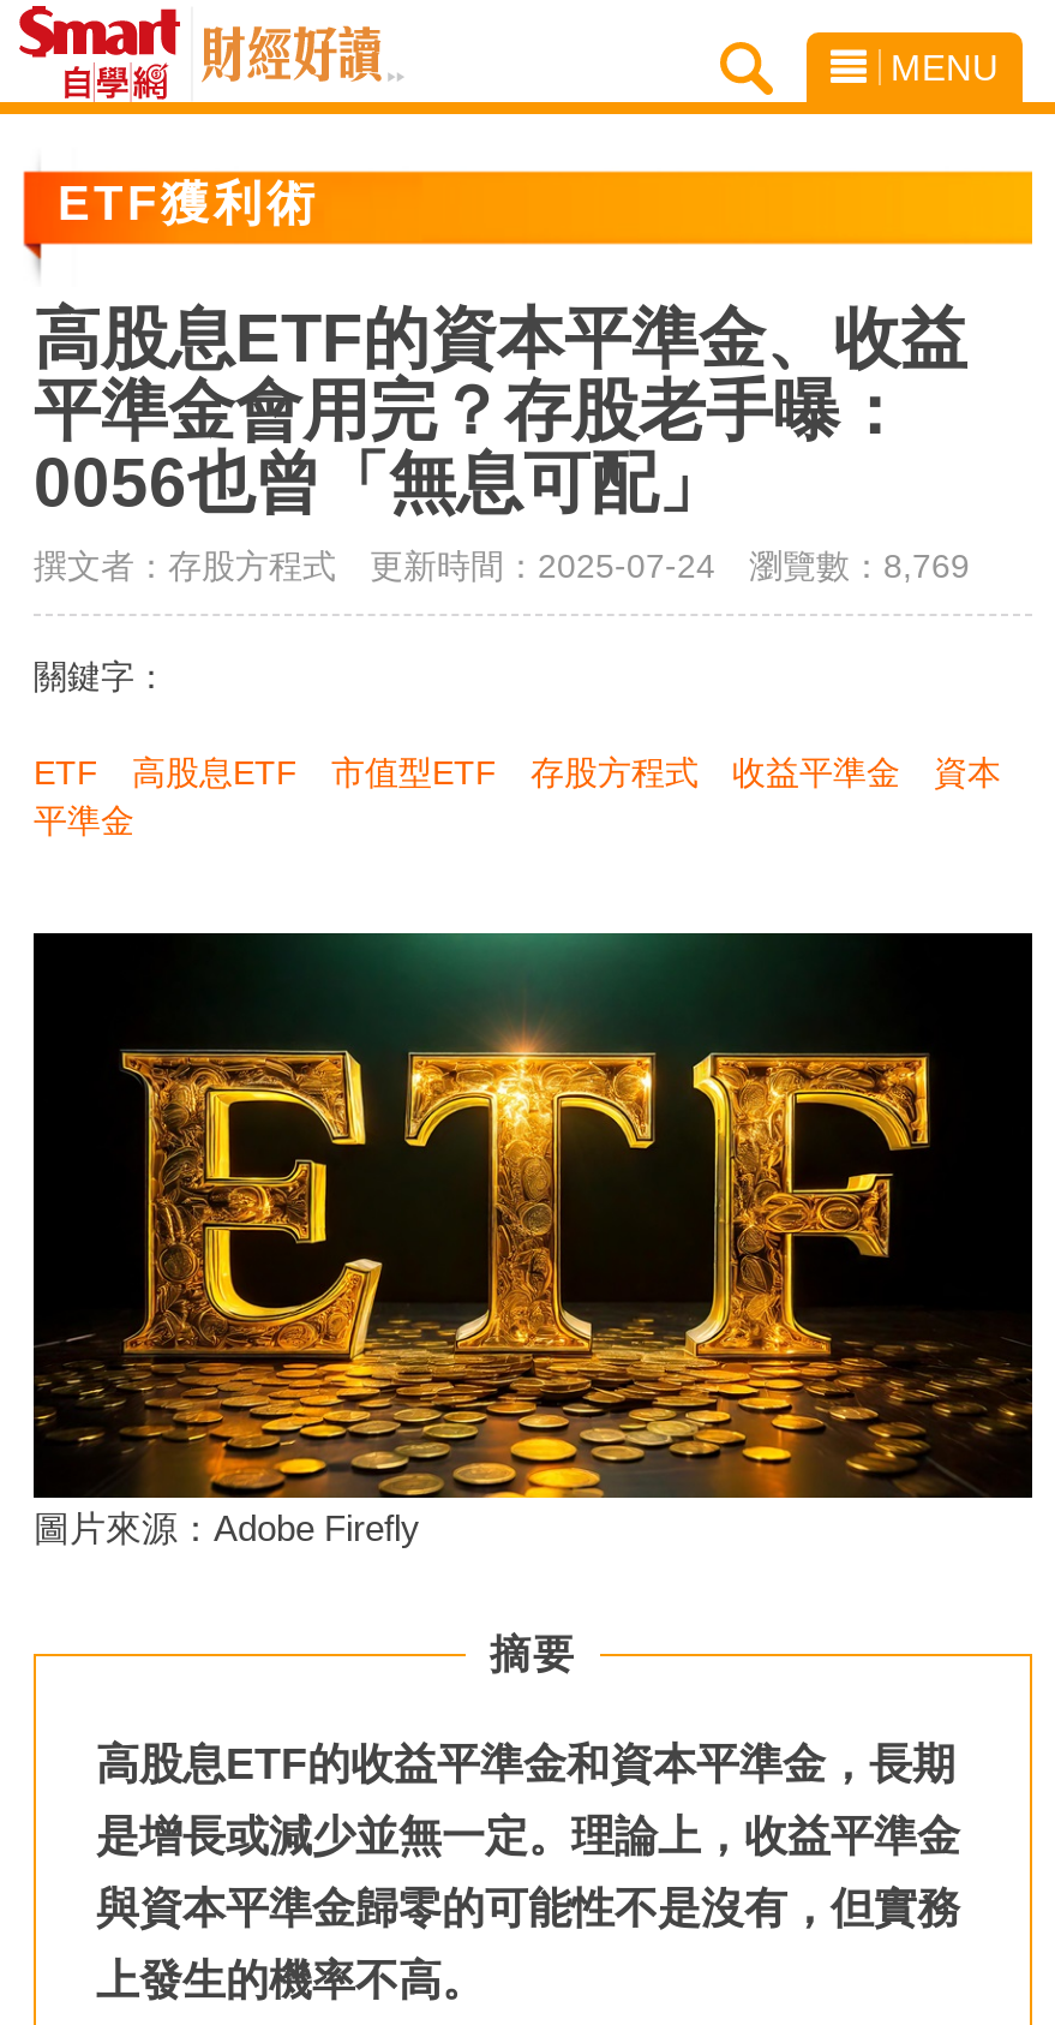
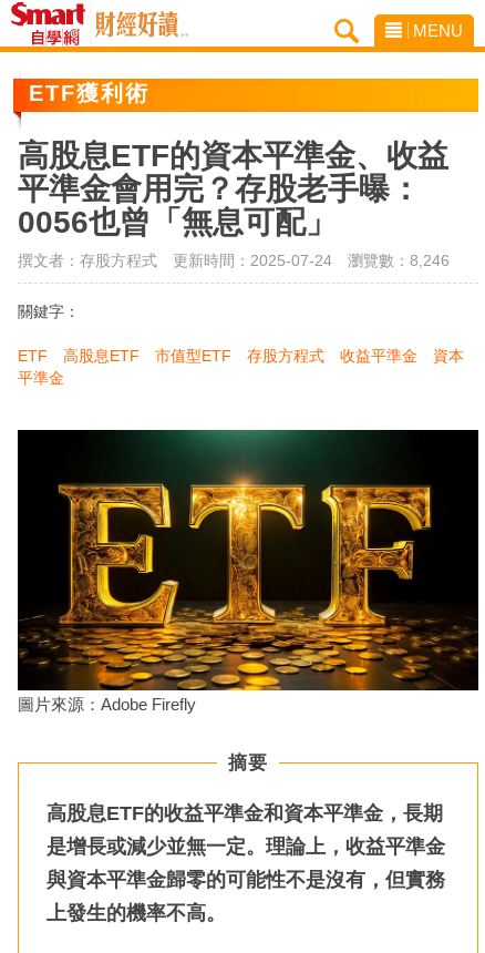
[34,546,970,585] 撰文者：存股方程式 更新時間：2025-07-24 瀏覽數：8,769 -> [18,252,450,269] 撰文者：存股方程式 更新時間：2025-07-24 瀏覽數：8,246

